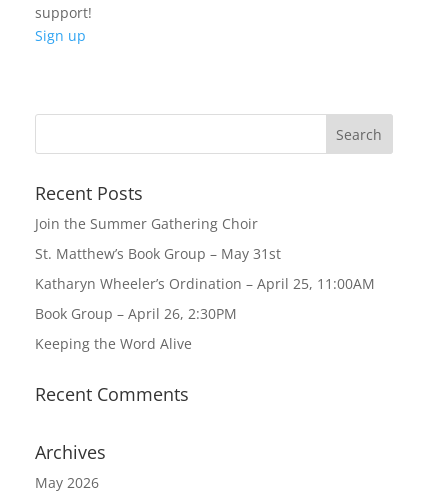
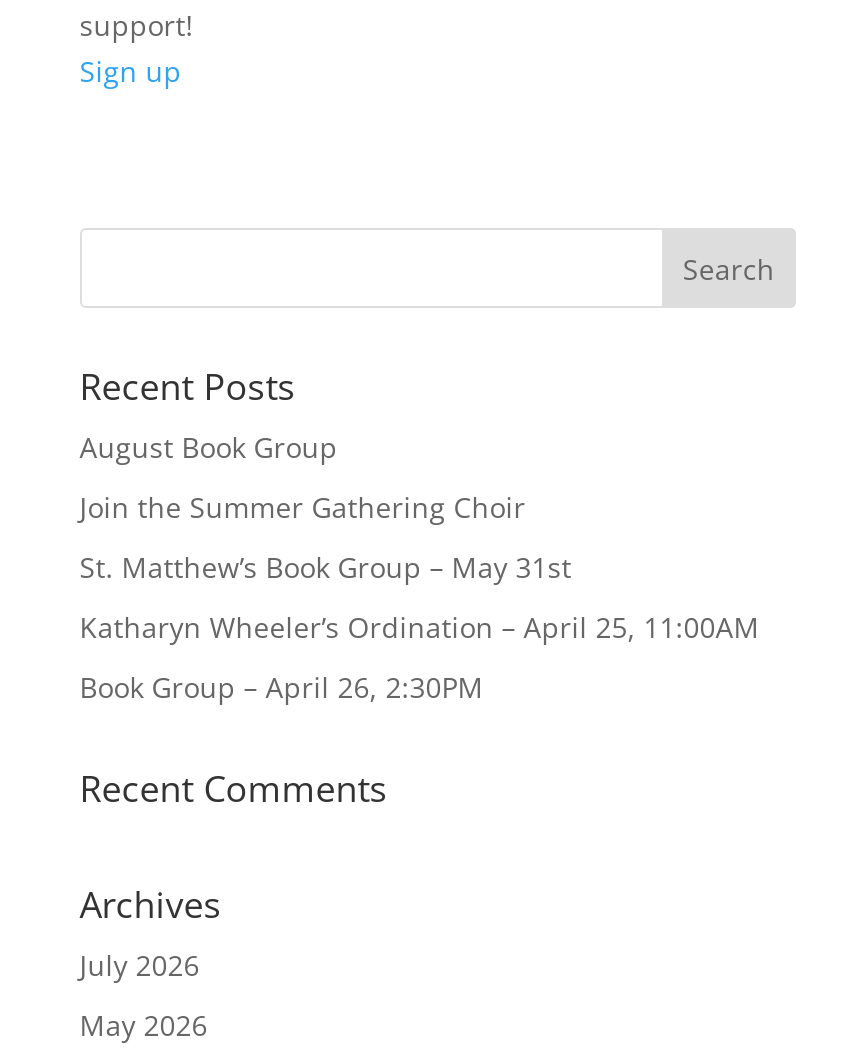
none -> [80,429,338,467] August Book Group
[35,334,192,353] Keeping the Word Alive -> none
none -> [80,947,200,985] July 2026

